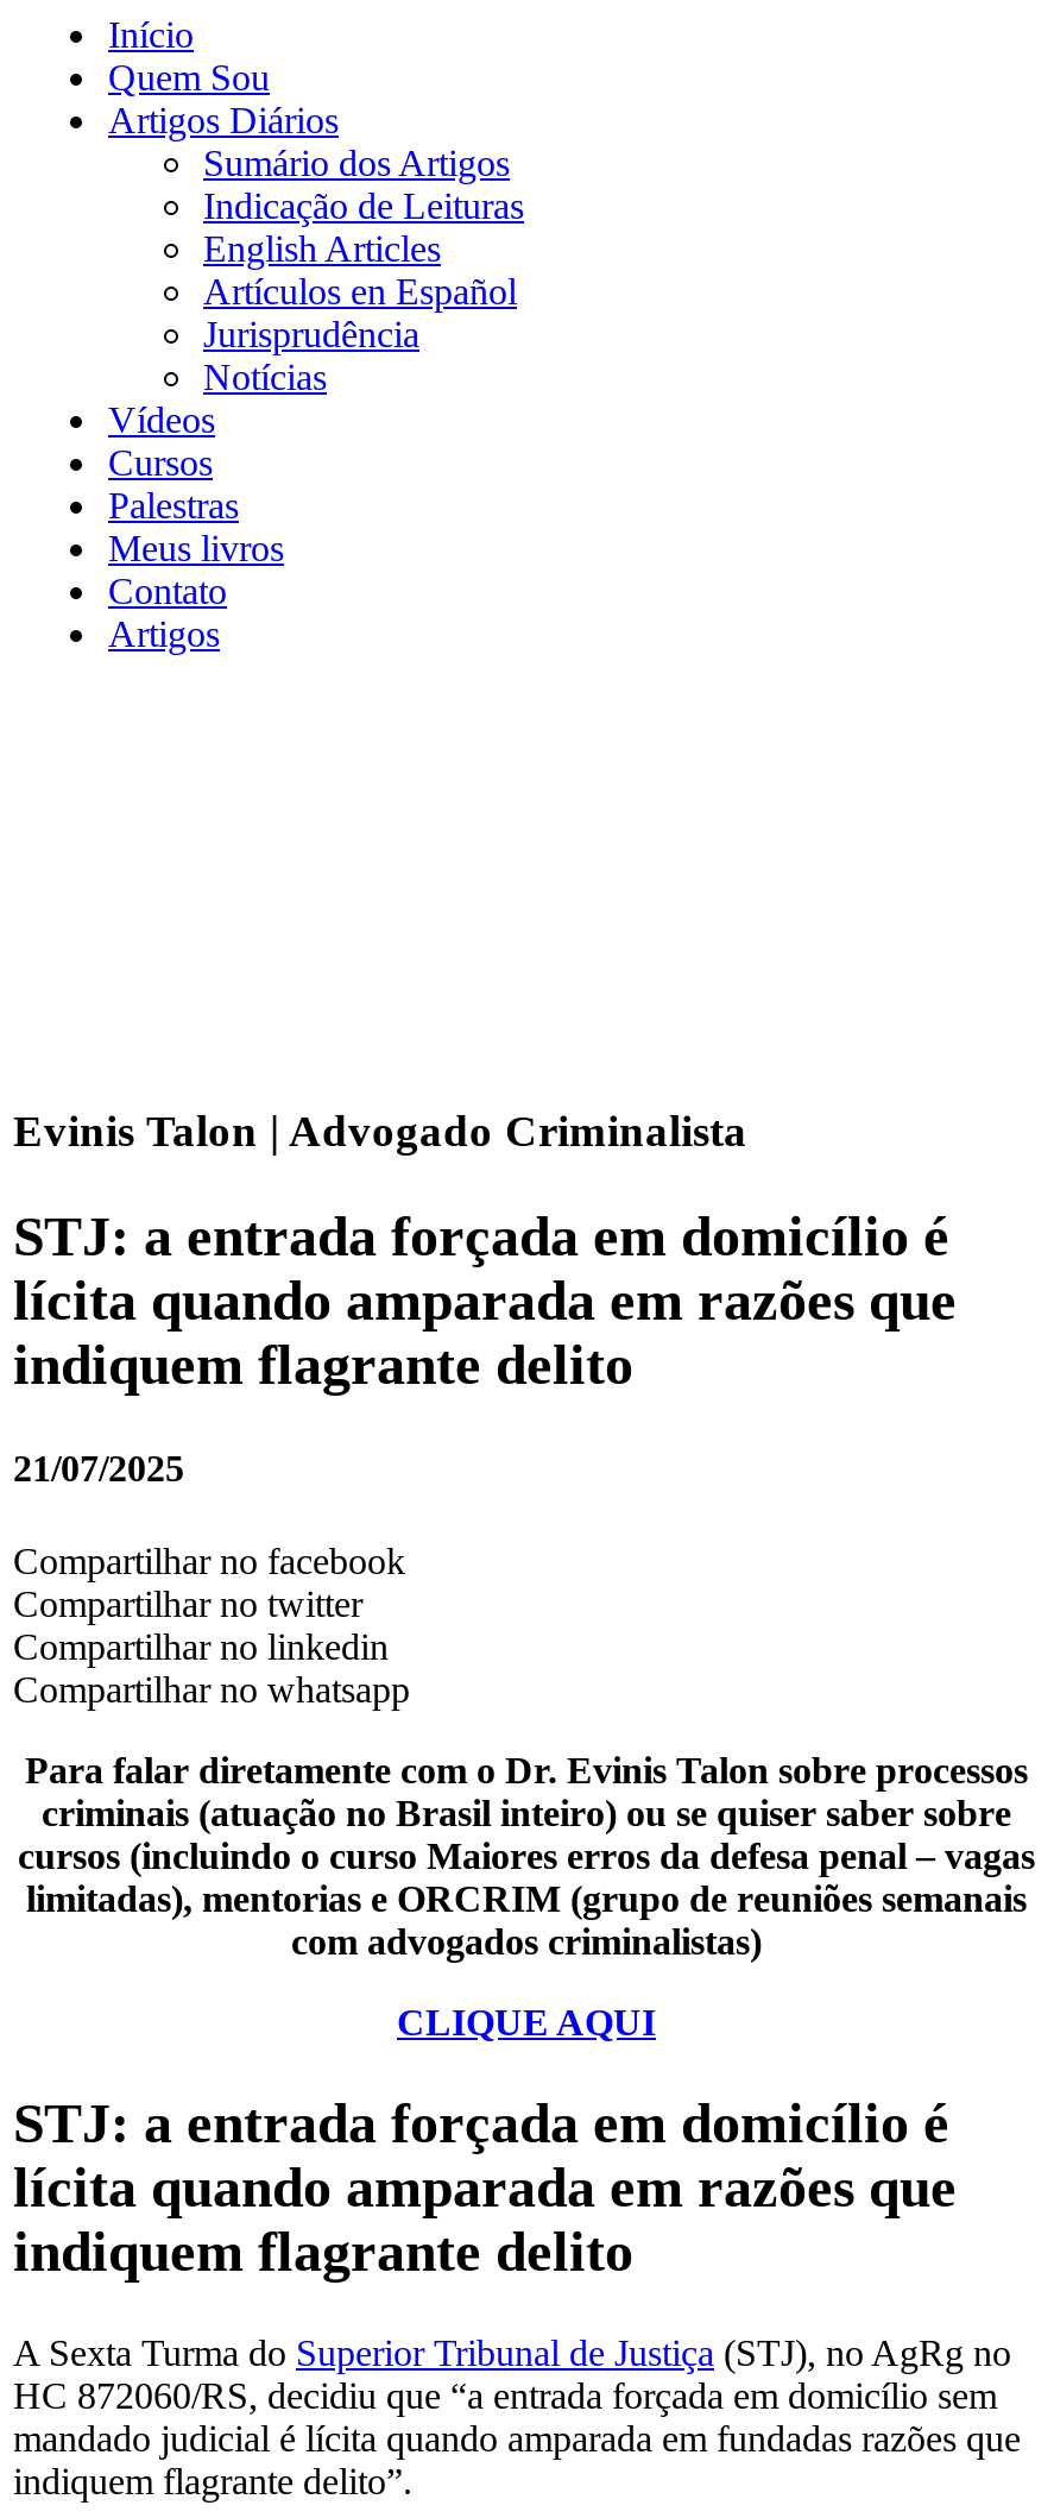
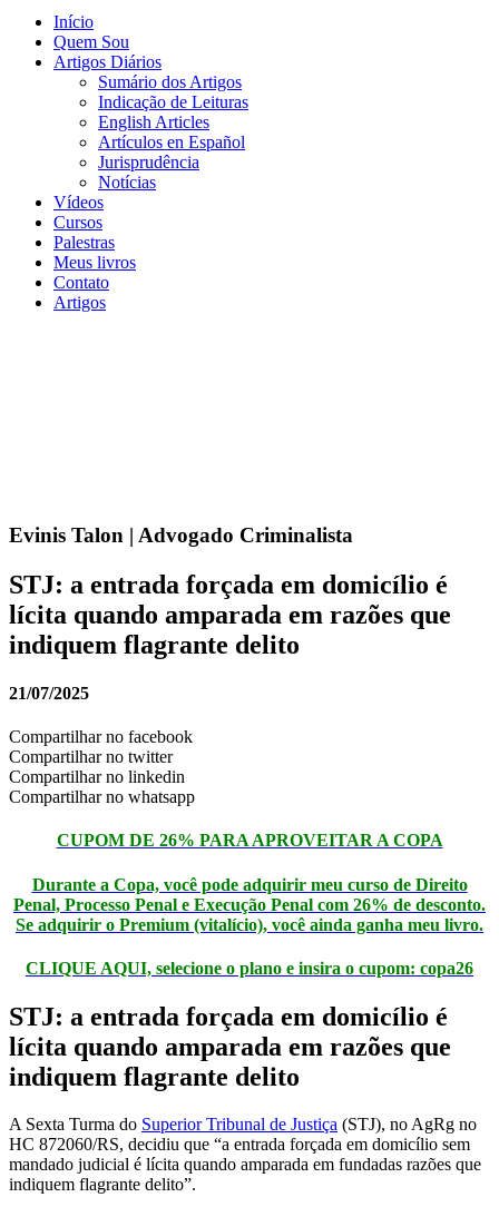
[18,1750,1035,2043] Para falar diretamente com o Dr. Evinis Talon sobre processos | criminais (atuação no Brasil inteiro) ou se quiser saber sobre | cursos (incluindo o curso Maiores erros da defesa penal – vagas | limitadas), mentorias e ORCRIM (grupo de reuniões semanais | com advogados criminalistas) | CLIQUE AQUI -> [13,831,486,978] CUPOM DE 26% PARA APROVEITAR A COPA | Durante a Copa, você pode adquirir meu curso de Direito | Penal, Processo Penal e Execução Penal com 26% de desconto. | Se adquirir o Premium (vitalício), você ainda ganha meu livro. | CLIQUE AQUI, selecione o plano e insira o cupom: copa26

